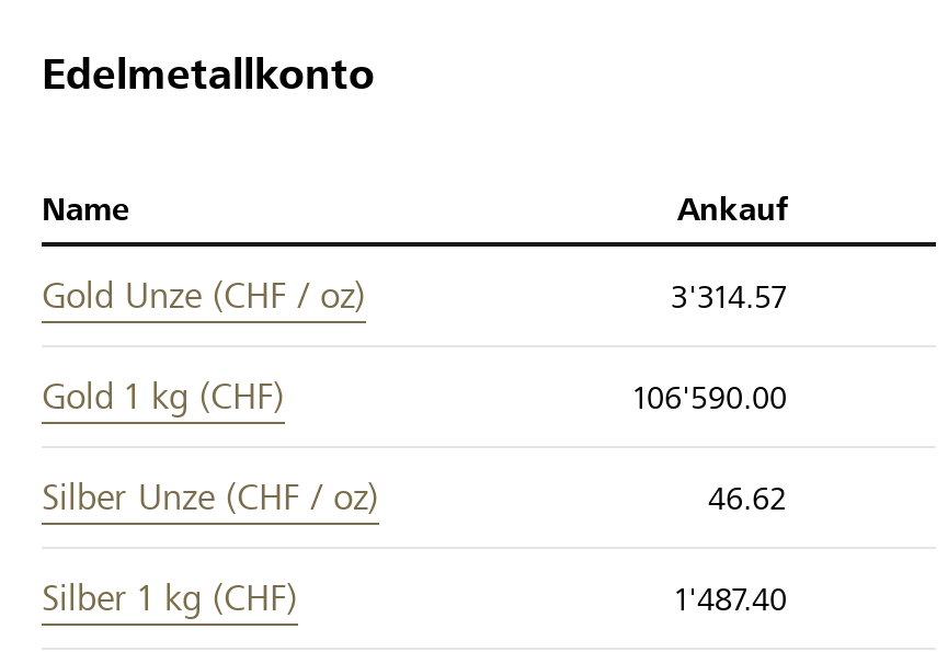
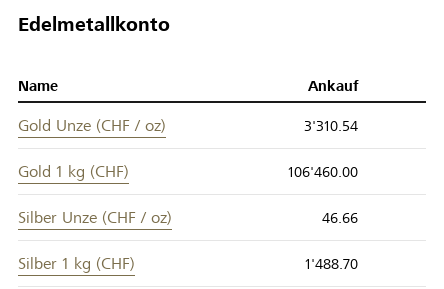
[671,279,787,314] 3'314.57 -> [304,118,358,134] 3'310.54
[633,380,787,415] 106'590.00 -> [288,164,358,180] 106'460.00
[708,481,787,516] 46.62 -> [322,210,358,226] 46.66
[675,582,787,617] 1'487.40 -> [305,256,358,272] 1'488.70

